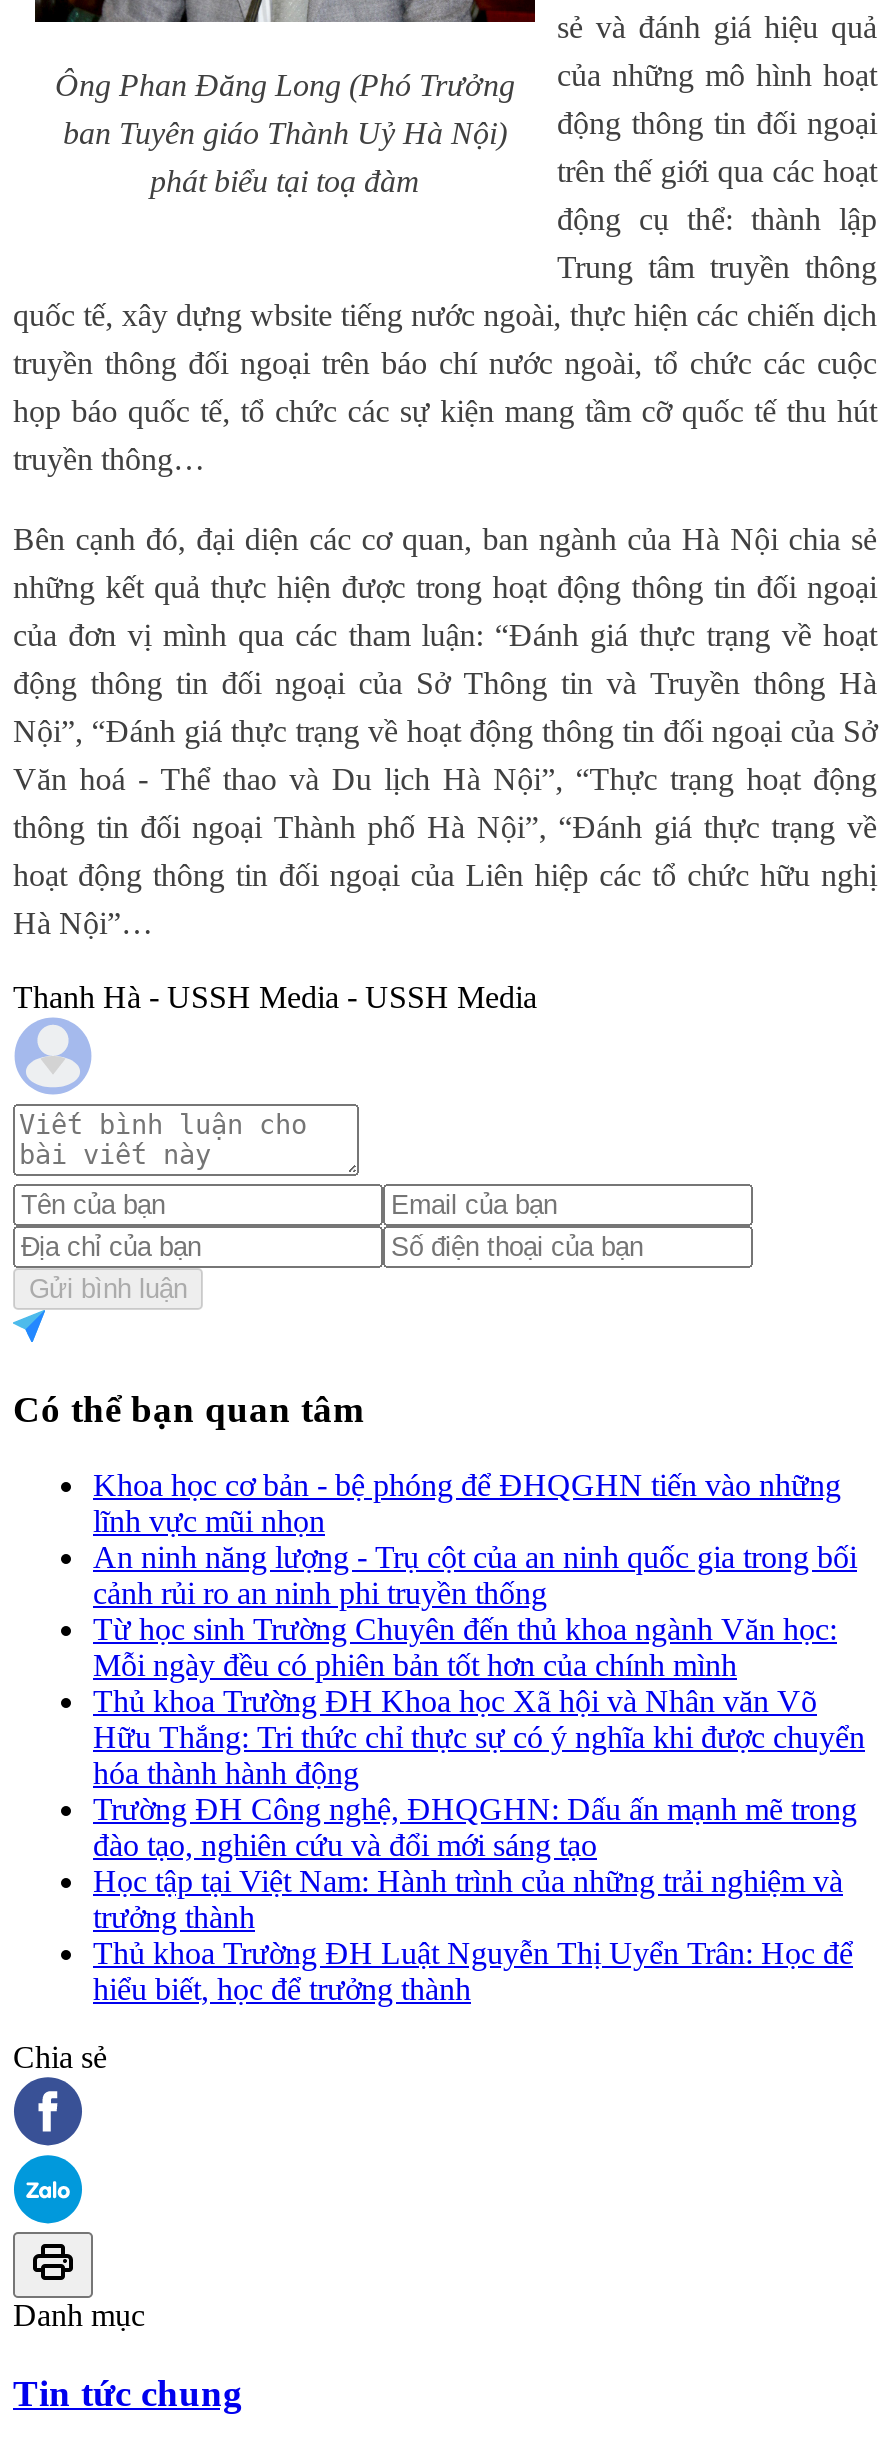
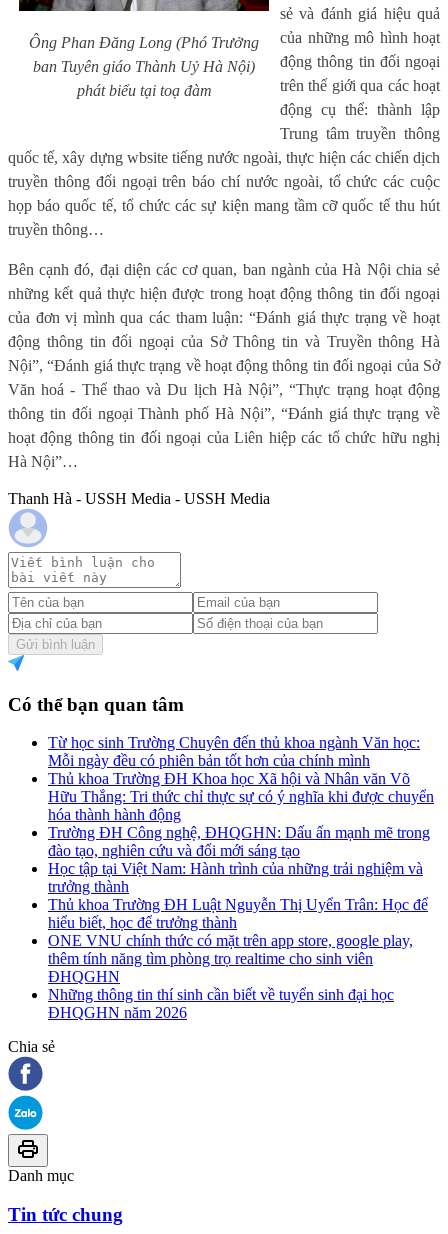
[93,1468,857,1610] Khoa học cơ bản - bệ phóng để ĐHQGHN tiến vào những | lĩnh vực mũi nhọn | An ninh năng lượng - Trụ cột của an ninh quốc gia trong bối | cảnh rủi ro an ninh phi truyền thống -> none
moved [93,1612,865,2006] -> [48,734,434,931]: Từ học sinh Trường Chuyên đến thủ khoa ngành Văn học: | Mỗi ngày đều có phiên bản tốt hơn của chính mình | Thủ khoa Trường ĐH Khoa học Xã hội và Nhân văn Võ | ... | Thủ khoa Trường ĐH Luật Nguyễn Thị Uyển Trân: Học để | hiểu biết, học để trưởng thành
none -> [48,932,413,1021] ONE VNU chính thức có mặt trên app store, google play, | thêm tính năng tìm phòng trọ realtime cho sinh viên | ĐHQGHN | Những thông tin thí sinh cần biết về tuyển sinh đại học | ĐHQGHN năm 2026

